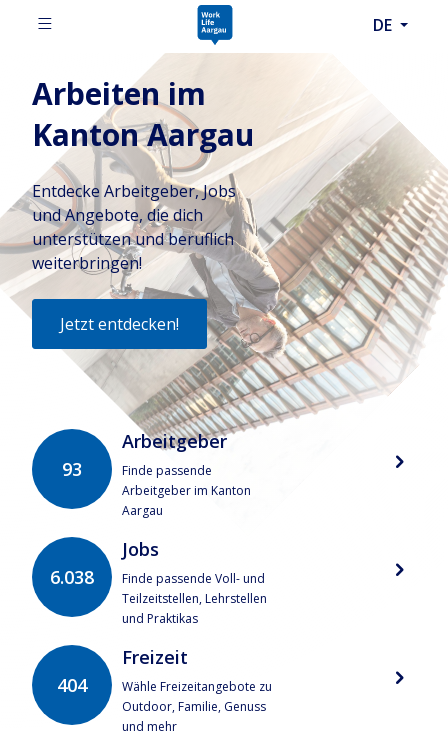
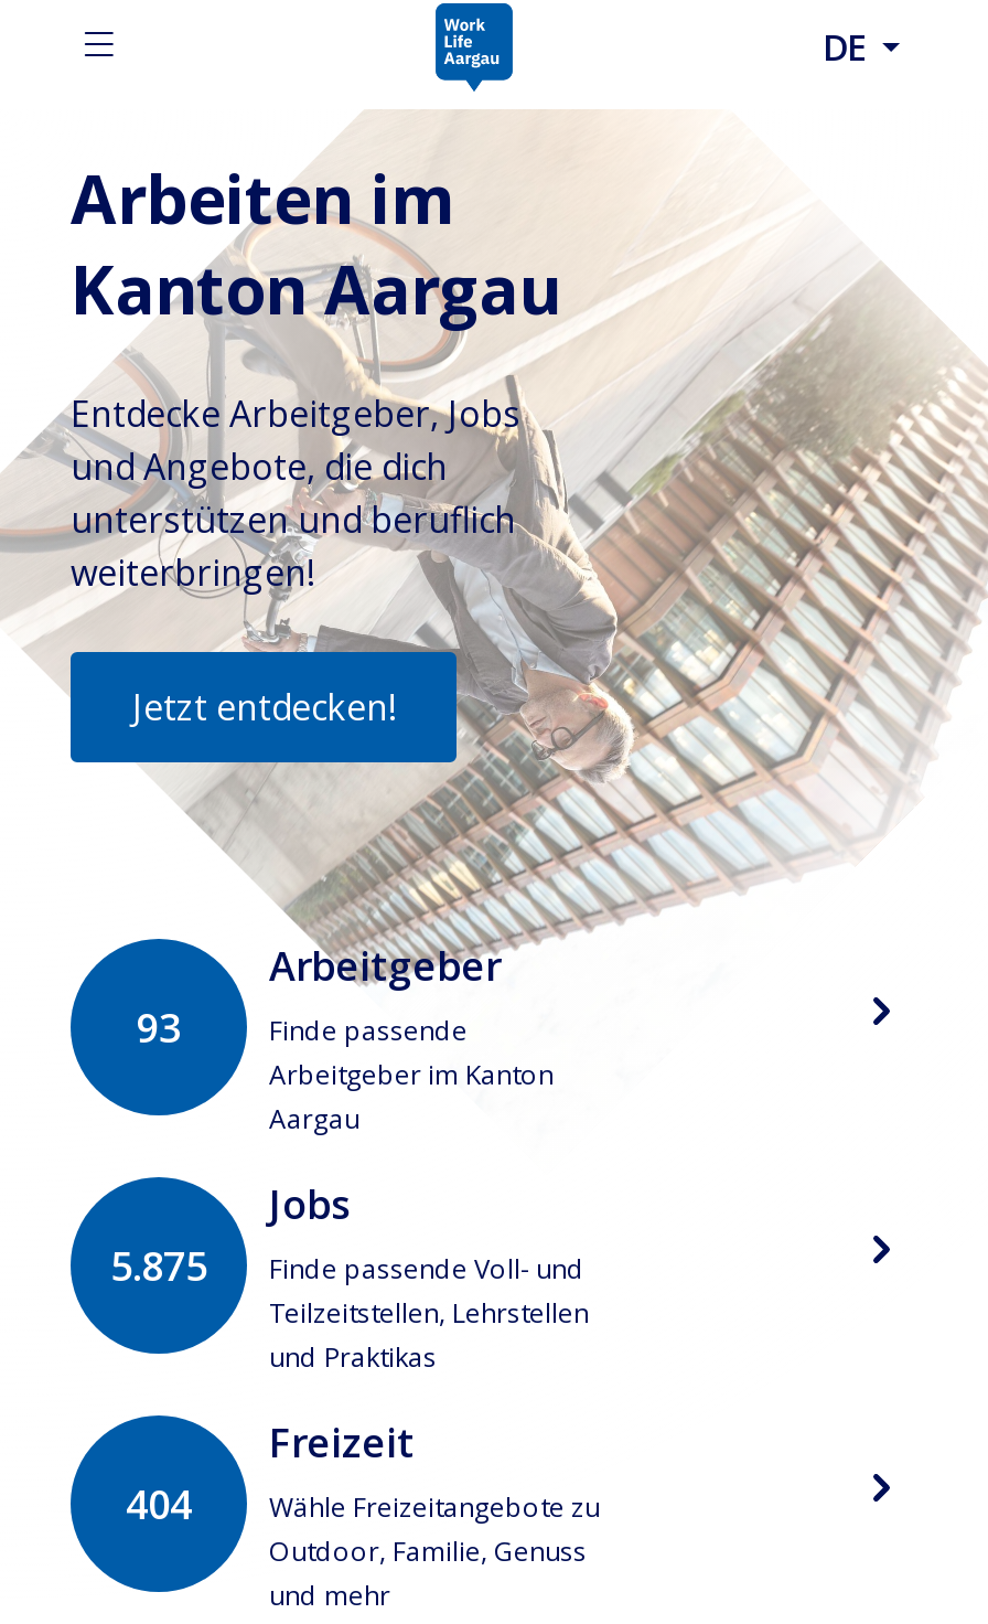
[50,565,265,589] 6.038 Finde passende Voll- und -> [110,1239,584,1292] 5.875 Finde passende Voll- und

